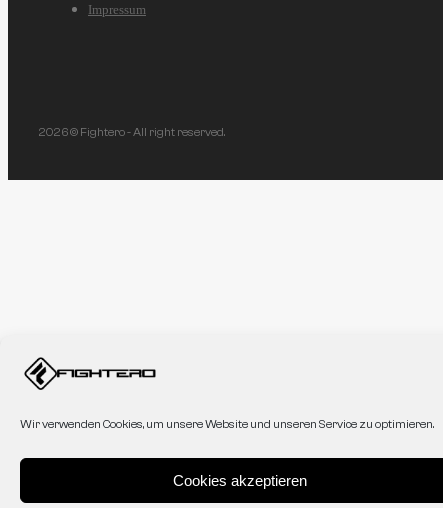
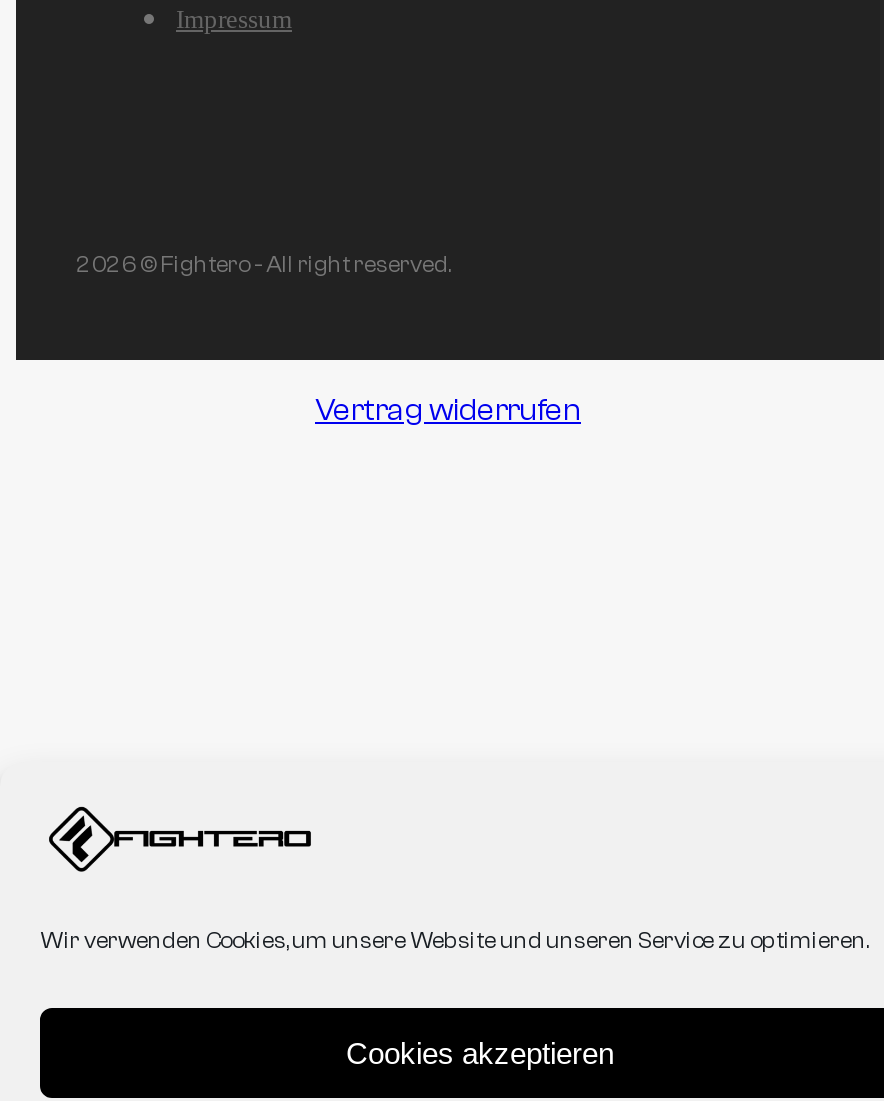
none -> [315,393,581,429] Vertrag widerrufen

